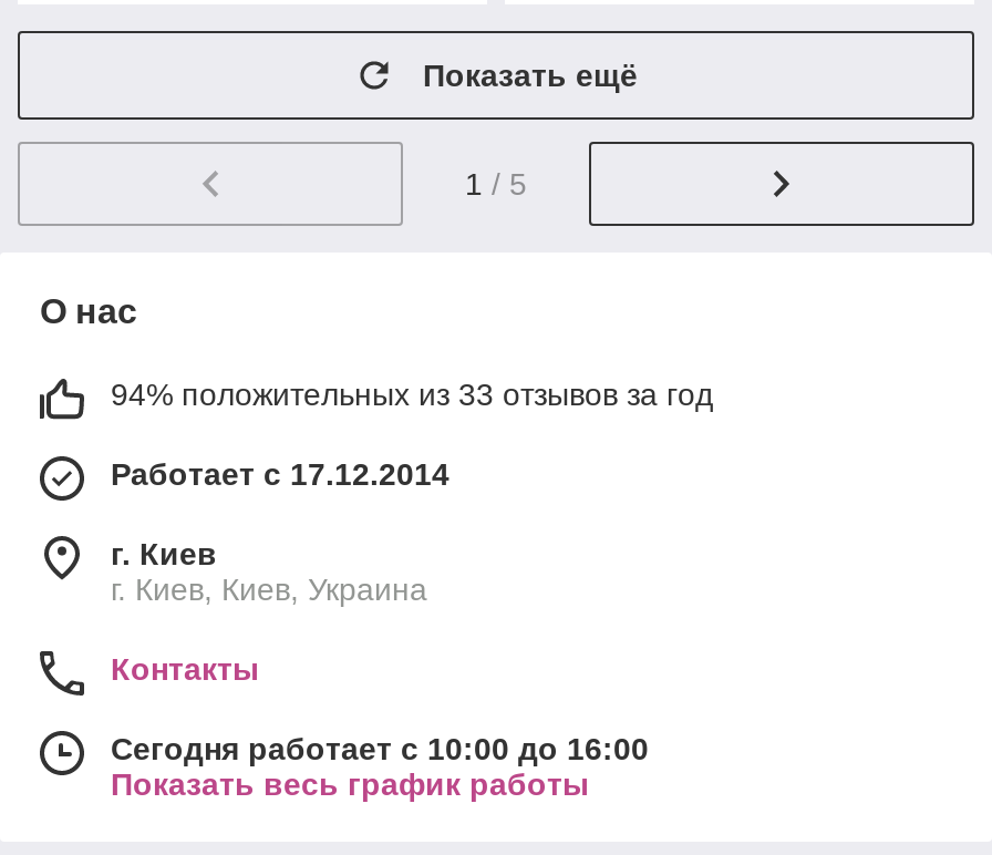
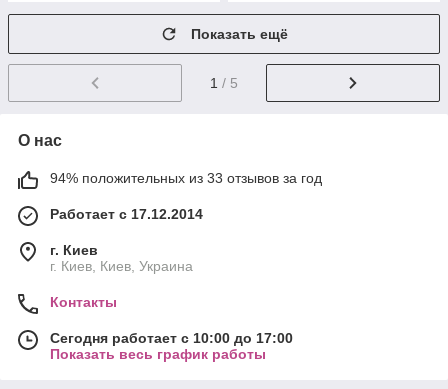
[111,731,649,766] Сегодня работает с 10:00 до 16:00 -> [50,330,293,346] Сегодня работает с 10:00 до 17:00

